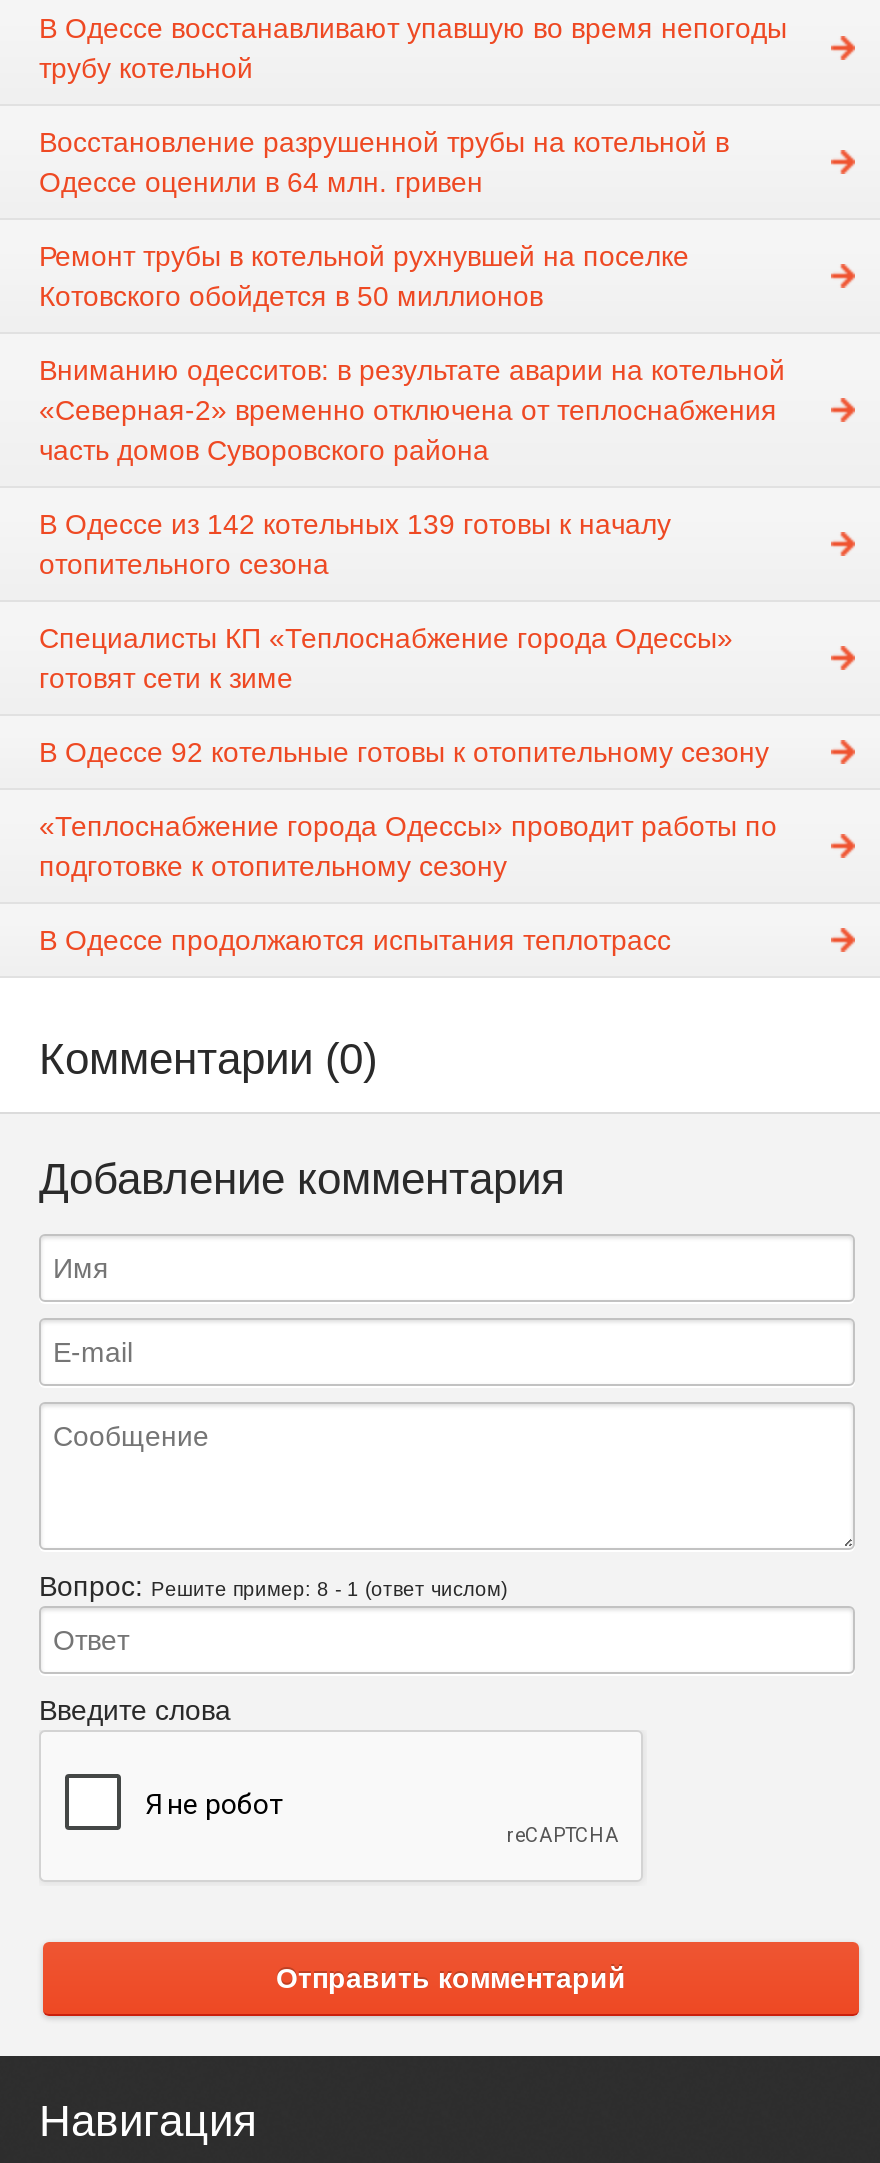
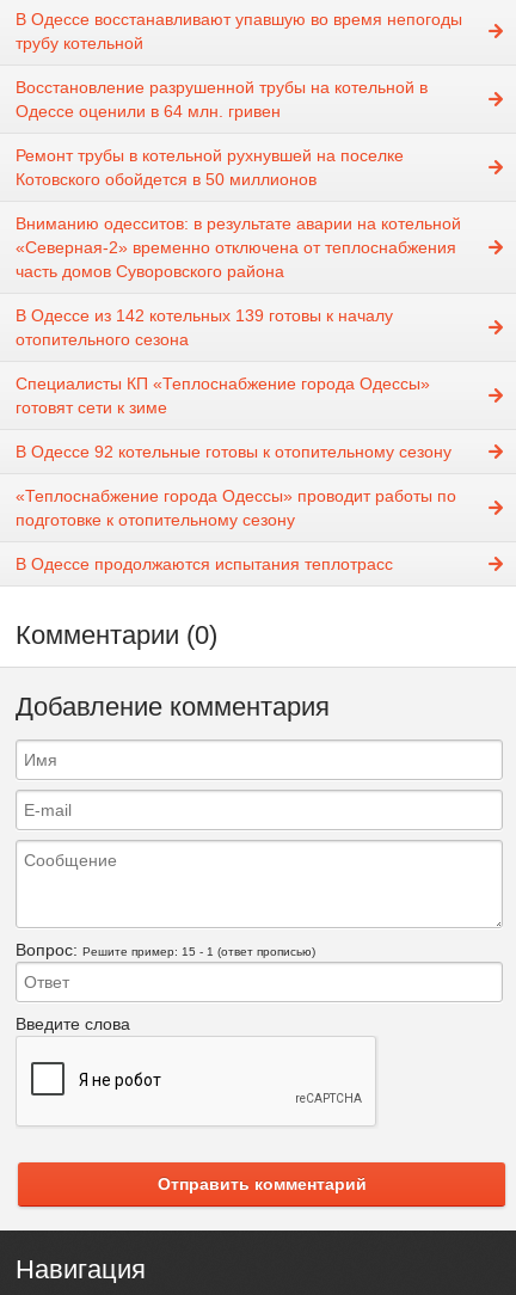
[39,1569,507,1601] Вопрос: Решите пример: 8 - 1 (ответ числом) -> [16,940,315,959] Вопрос: Решите пример: 15 - 1 (ответ прописью)

